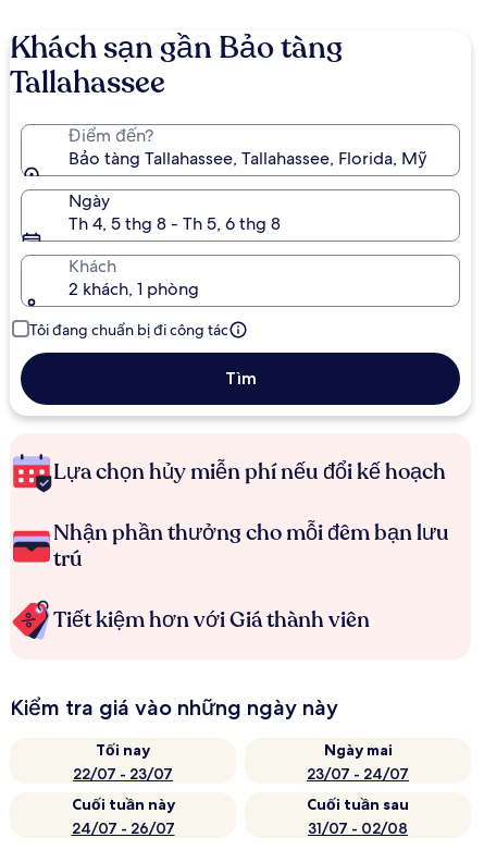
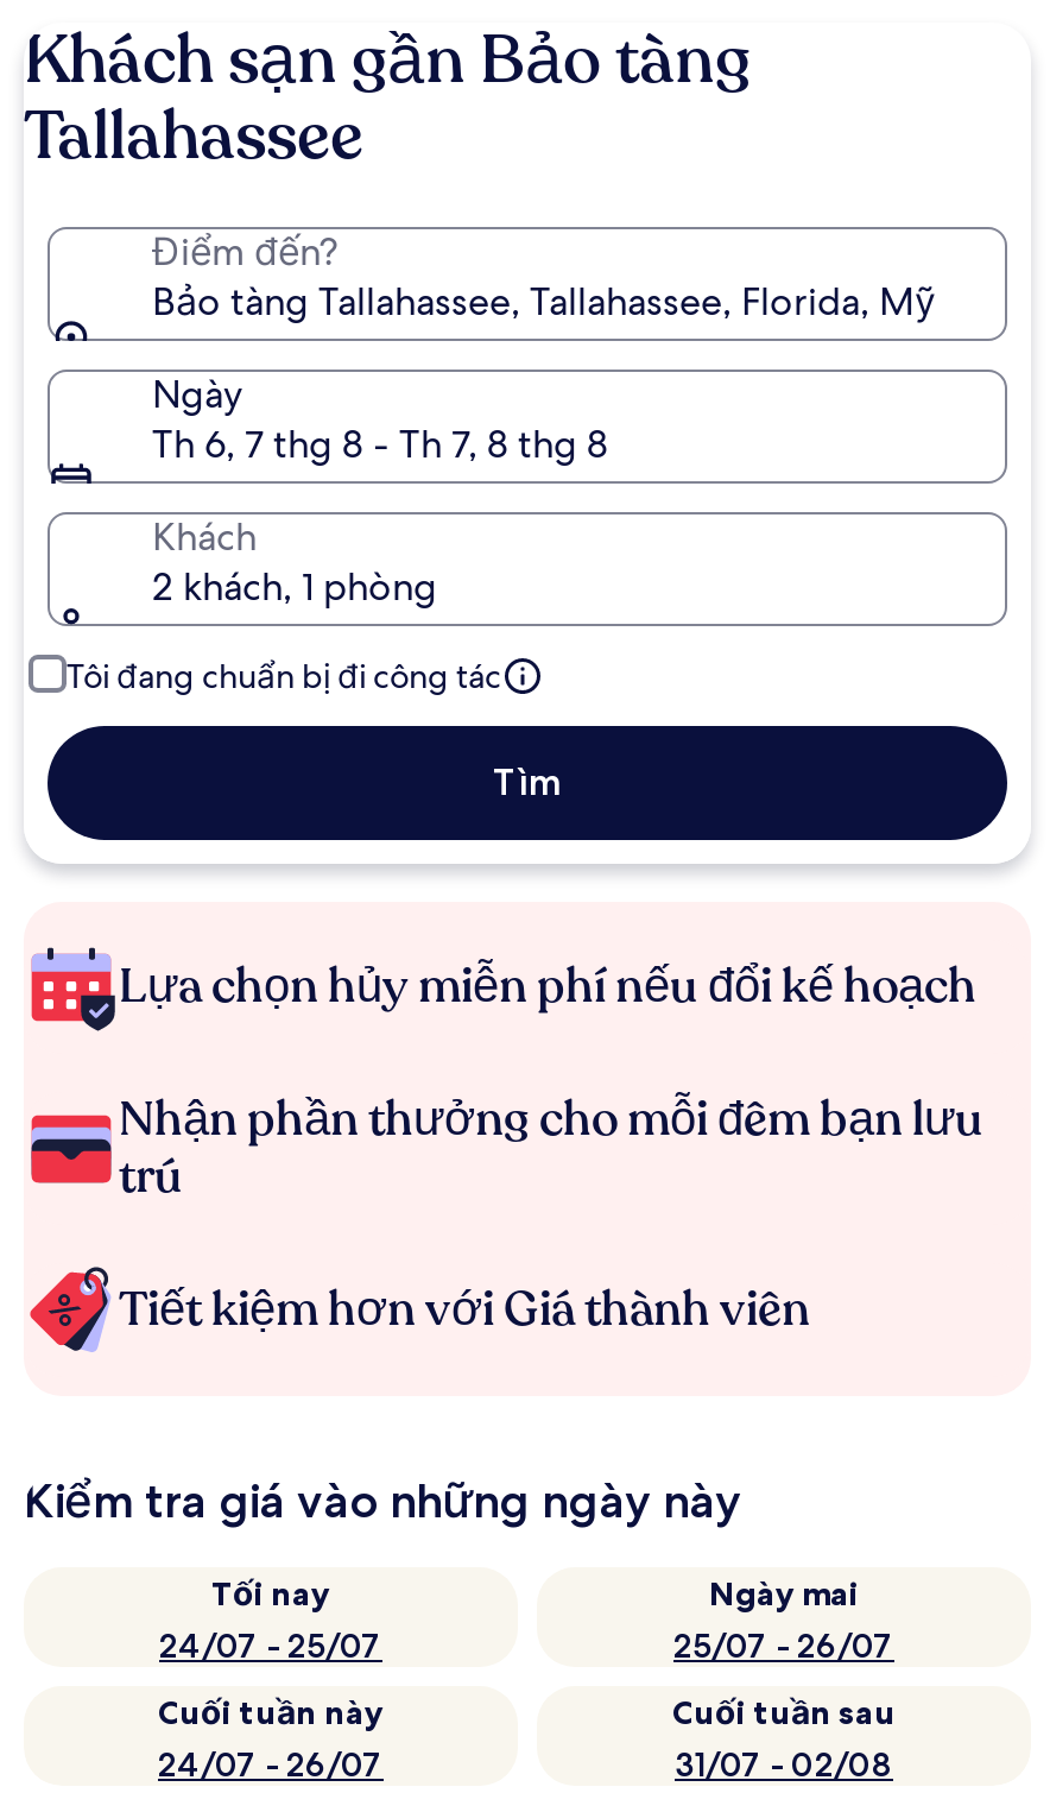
[69,212,281,235] Th 4, 5 thg 8 - Th 5, 6 thg 8 -> [152,419,608,469] Th 6, 7 thg 8 - Th 7, 8 thg 8
[73,764,173,784] 22/07 - 23/07 -> [159,1624,382,1667] 24/07 - 25/07
[307,764,409,784] 23/07 - 24/07 -> [673,1624,894,1667] 25/07 - 26/07

